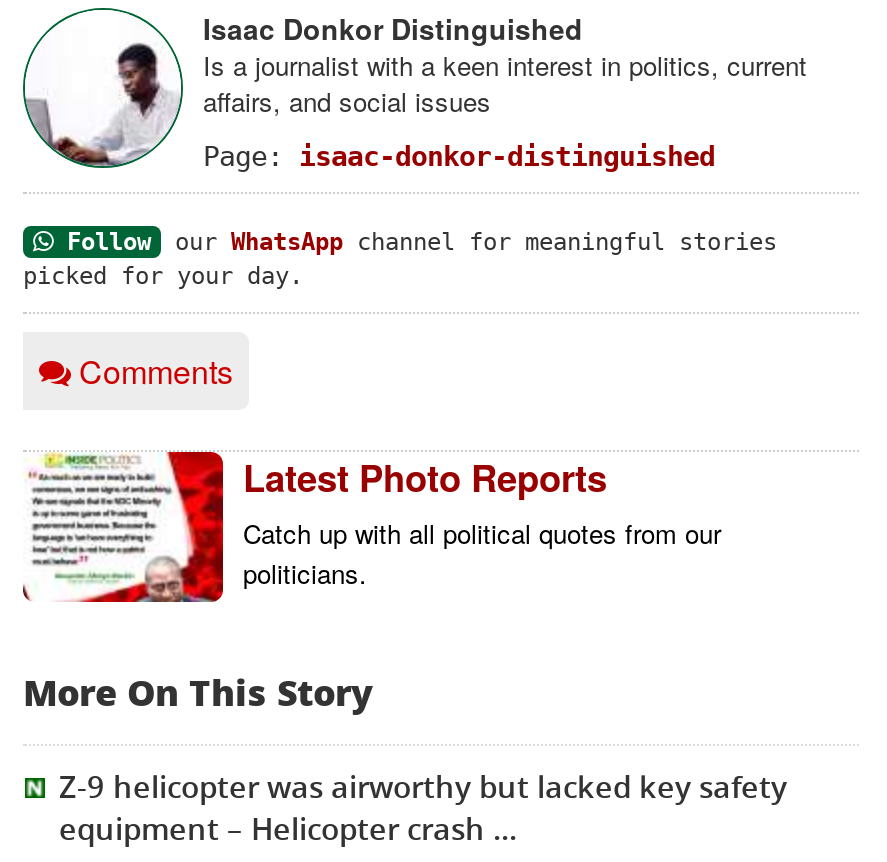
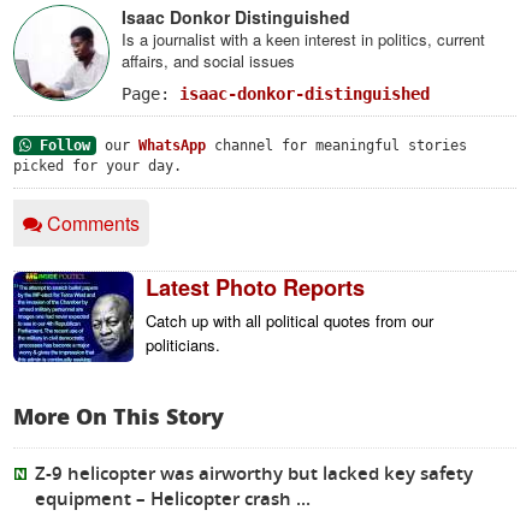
[21,450,225,604] [image] -> [12,271,135,363] [image]

